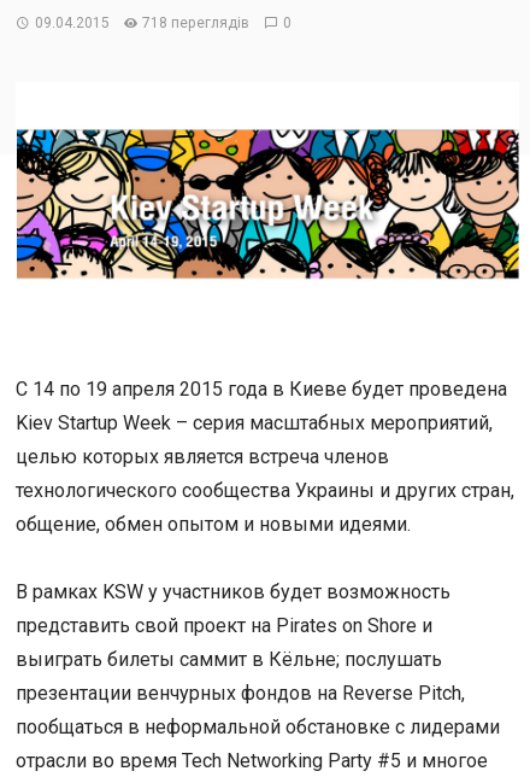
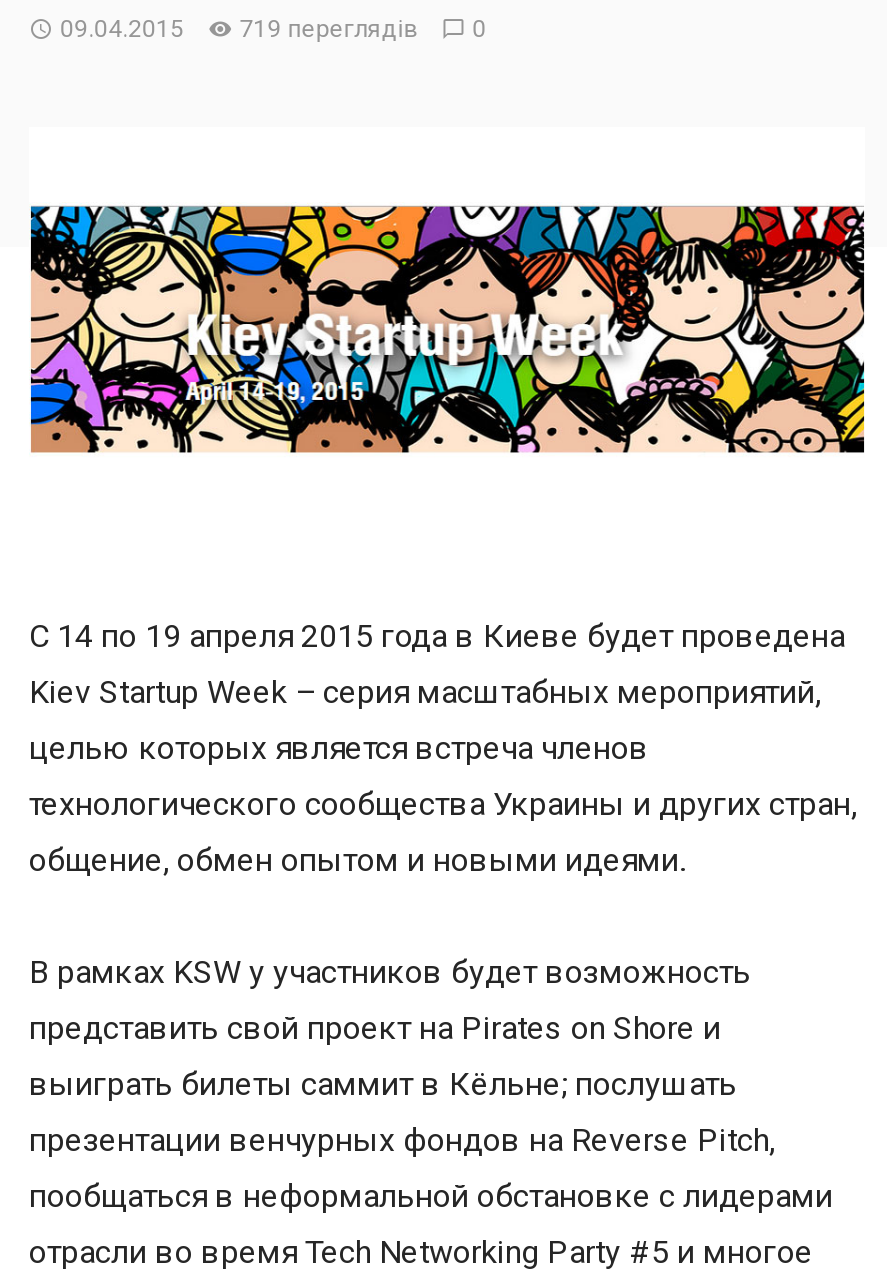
[34,14,291,31] 09.04.2015 718 переглядів 0 -> [60,15,487,43] 09.04.2015 719 переглядів 0

